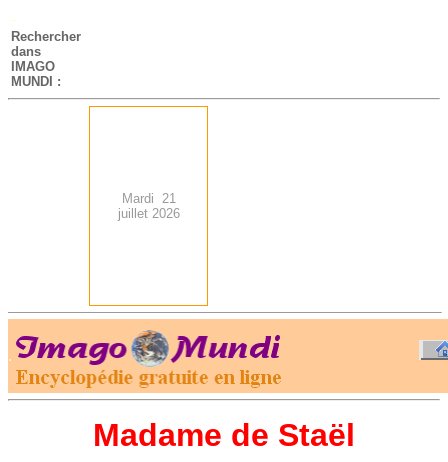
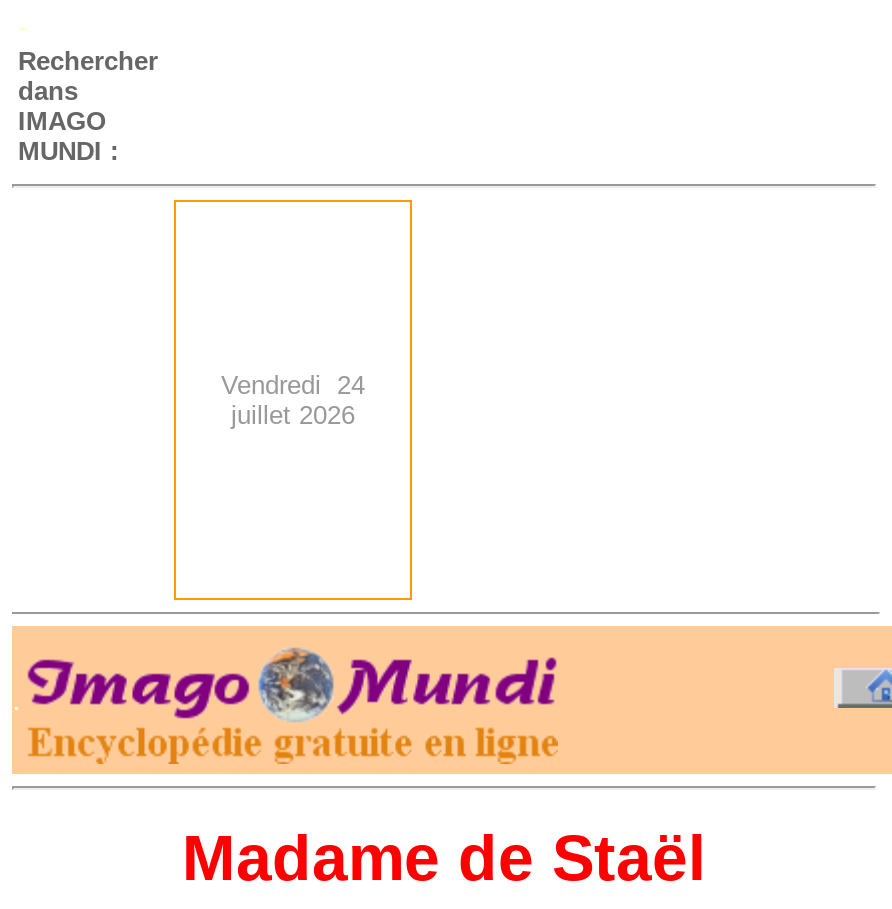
[121,191,175,206] Mardi 21 -> [221,370,365,400] Vendredi 24

